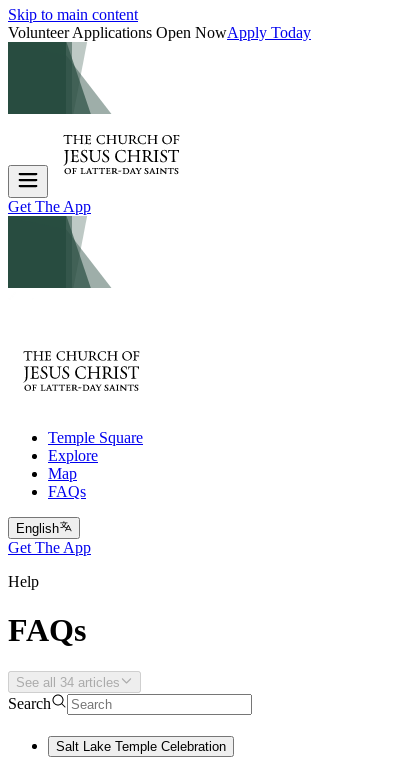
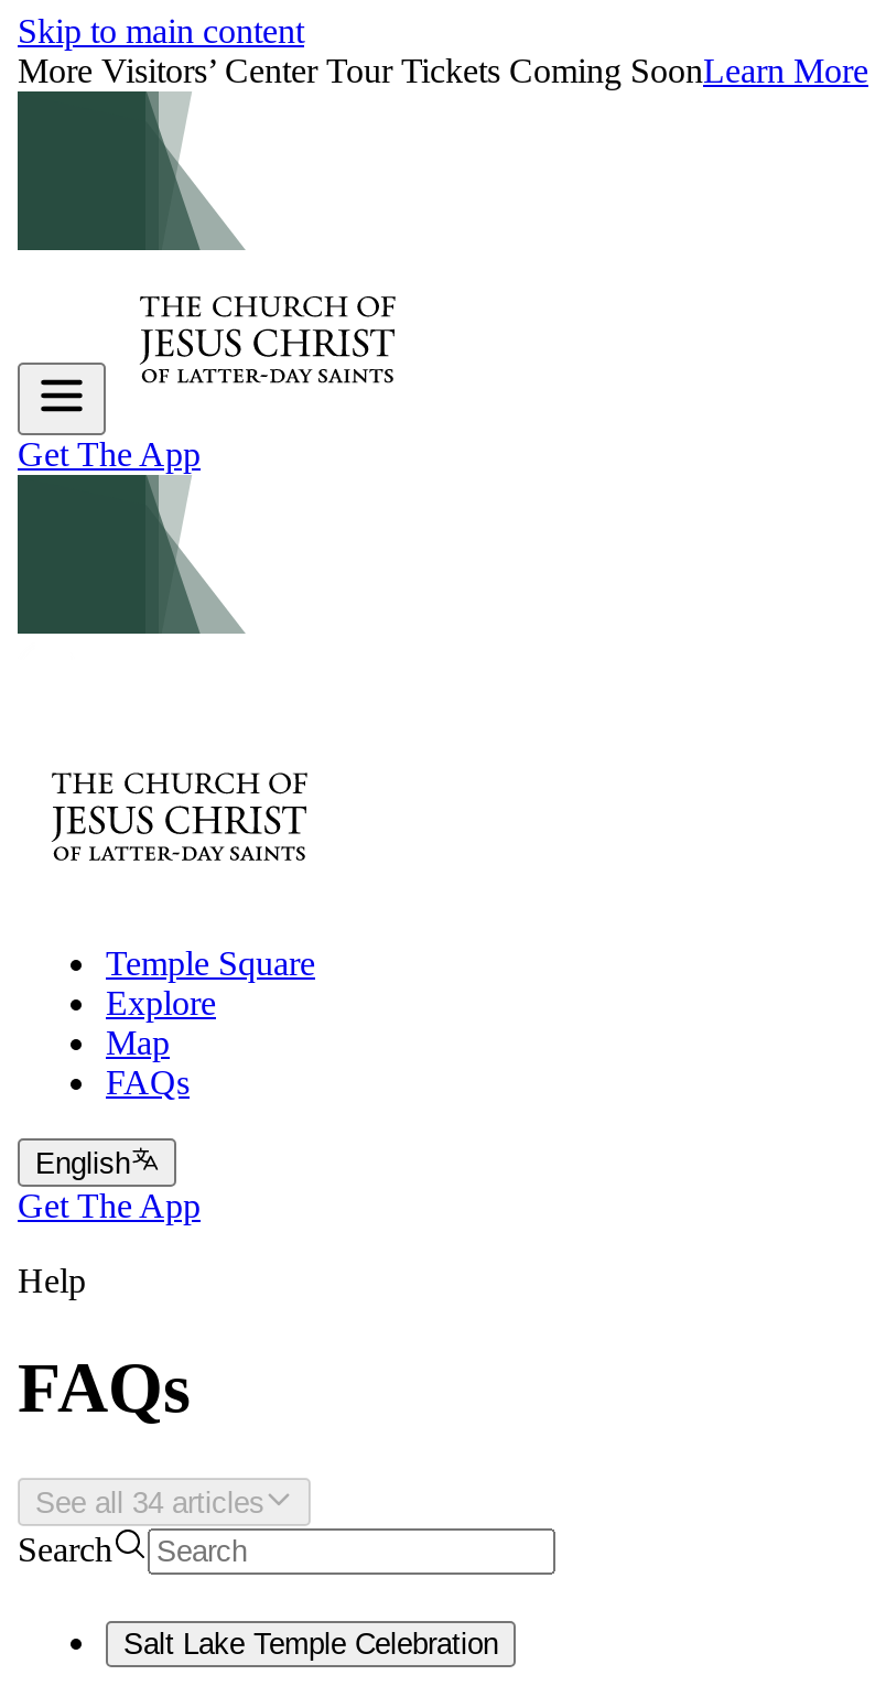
[8,24,311,41] Volunteer Applications Open NowApply Today -> [18,52,868,89] More Visitors’ Center Tour Tickets Coming SoonLearn More

